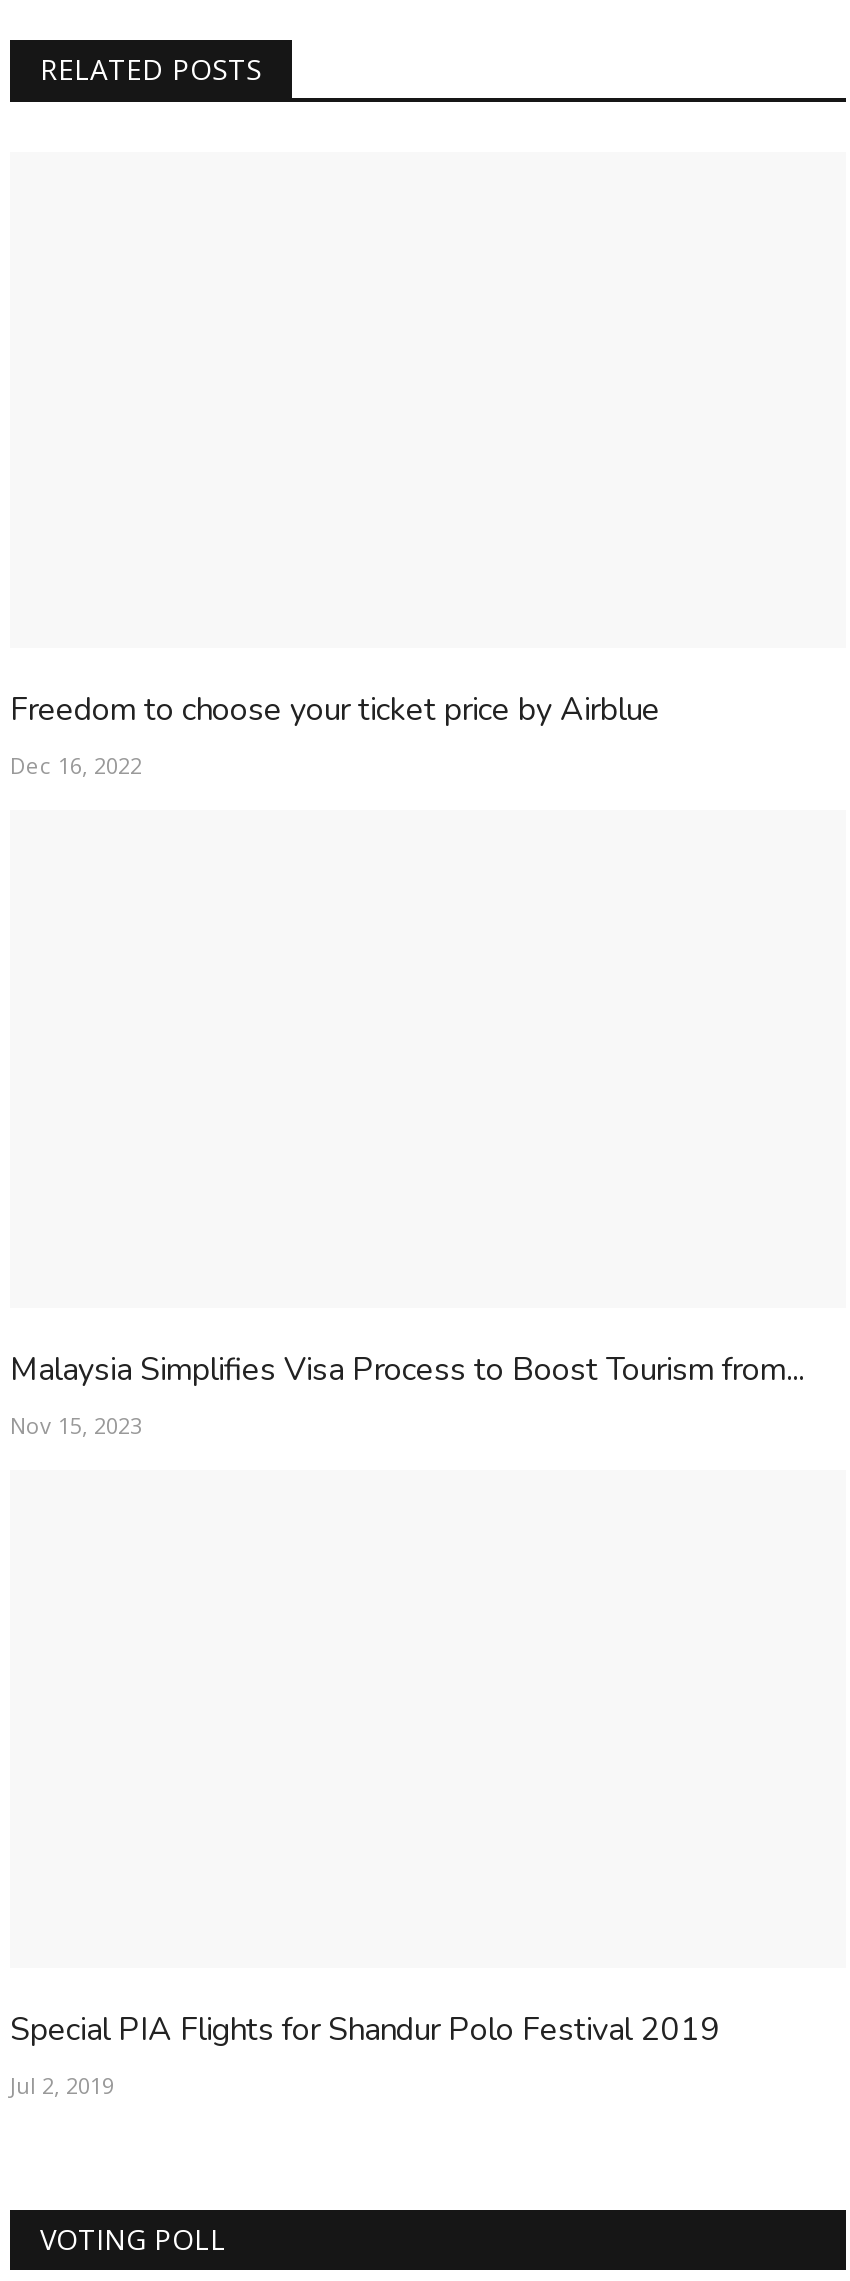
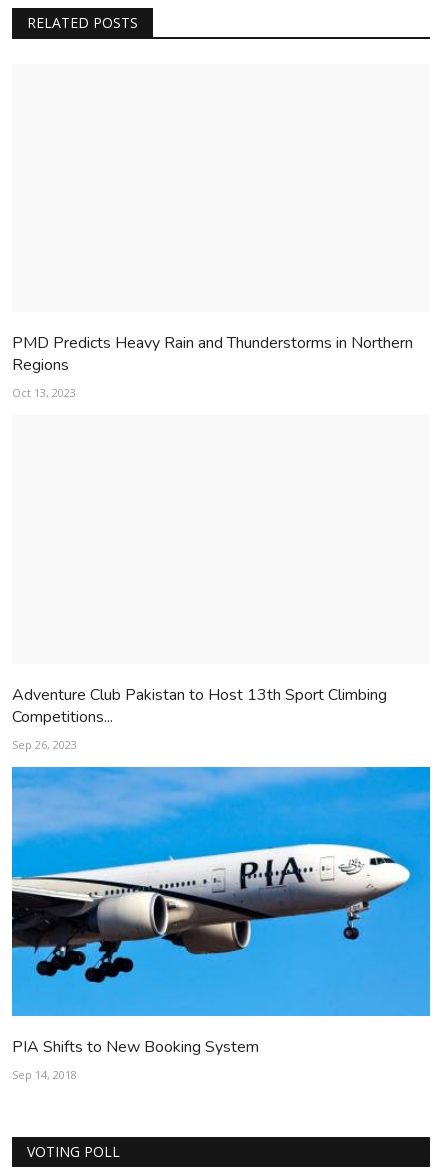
none -> [11,766,431,1017] [image]
[10,689,660,781] Freedom to choose your ticket price by Airblue | Dec 16, 2022 -> [12,332,413,400] PMD Predicts Heavy Rain and Thunderstorms in Northern | Regions | Oct 13, 2023
[10,1348,804,1440] Malaysia Simplifies Visa Process to Boost Tourism from... | Nov 15, 2023 -> [12,684,387,752] Adventure Club Pakistan to Host 13th Sport Climbing | Competitions... | Sep 26, 2023
[10,2007,720,2099] Special PIA Flights for Shandur Polo Festival 2019 | Jul 2, 2019 -> [12,1036,259,1082] PIA Shifts to New Booking System | Sep 14, 2018

